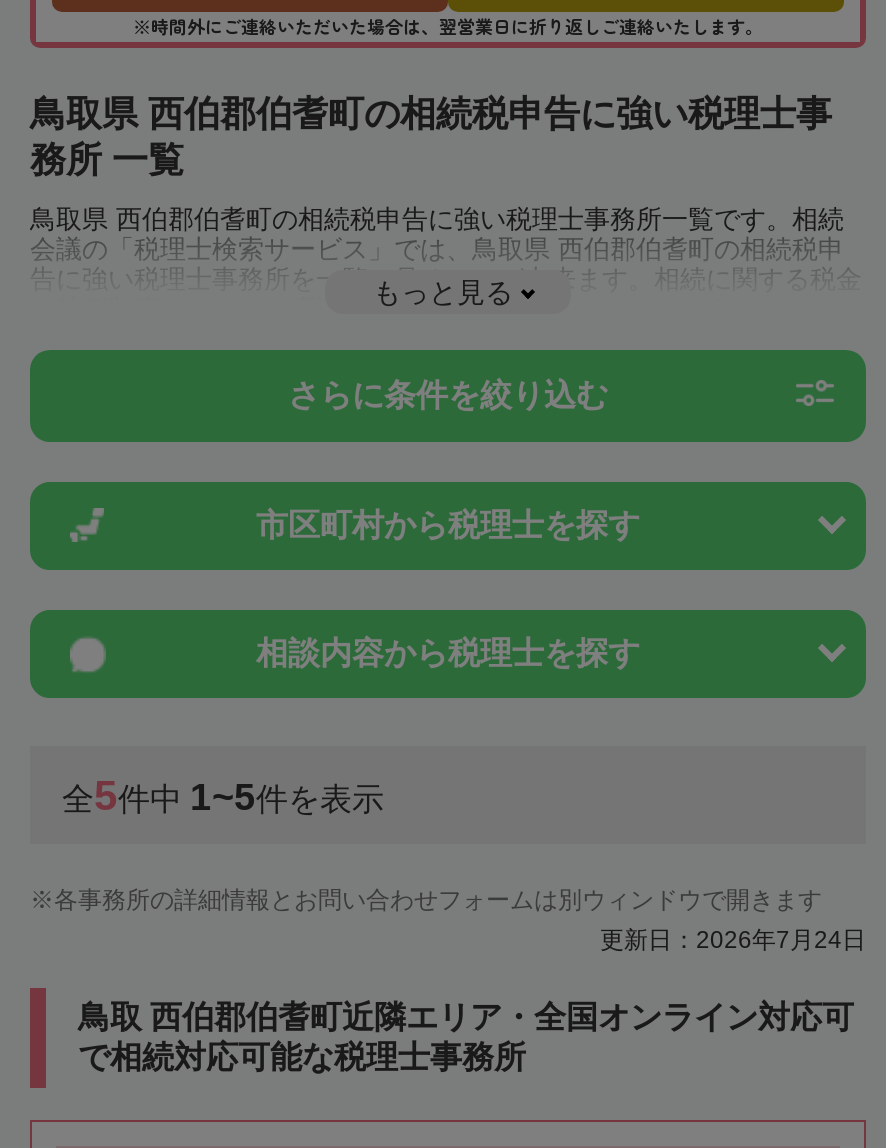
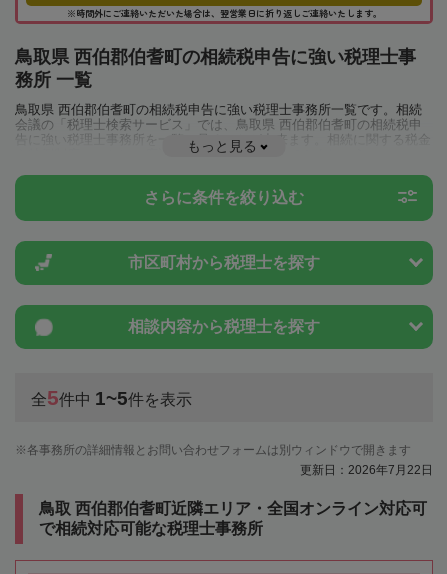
[600,925,866,953] 更新日：2026年7月24日 -> [300,463,433,477] 更新日：2026年7月22日

